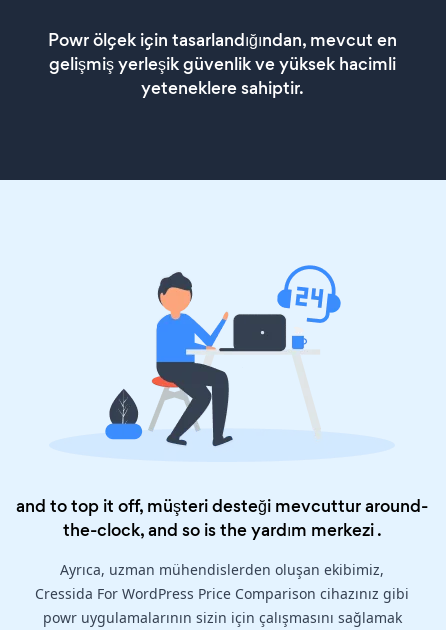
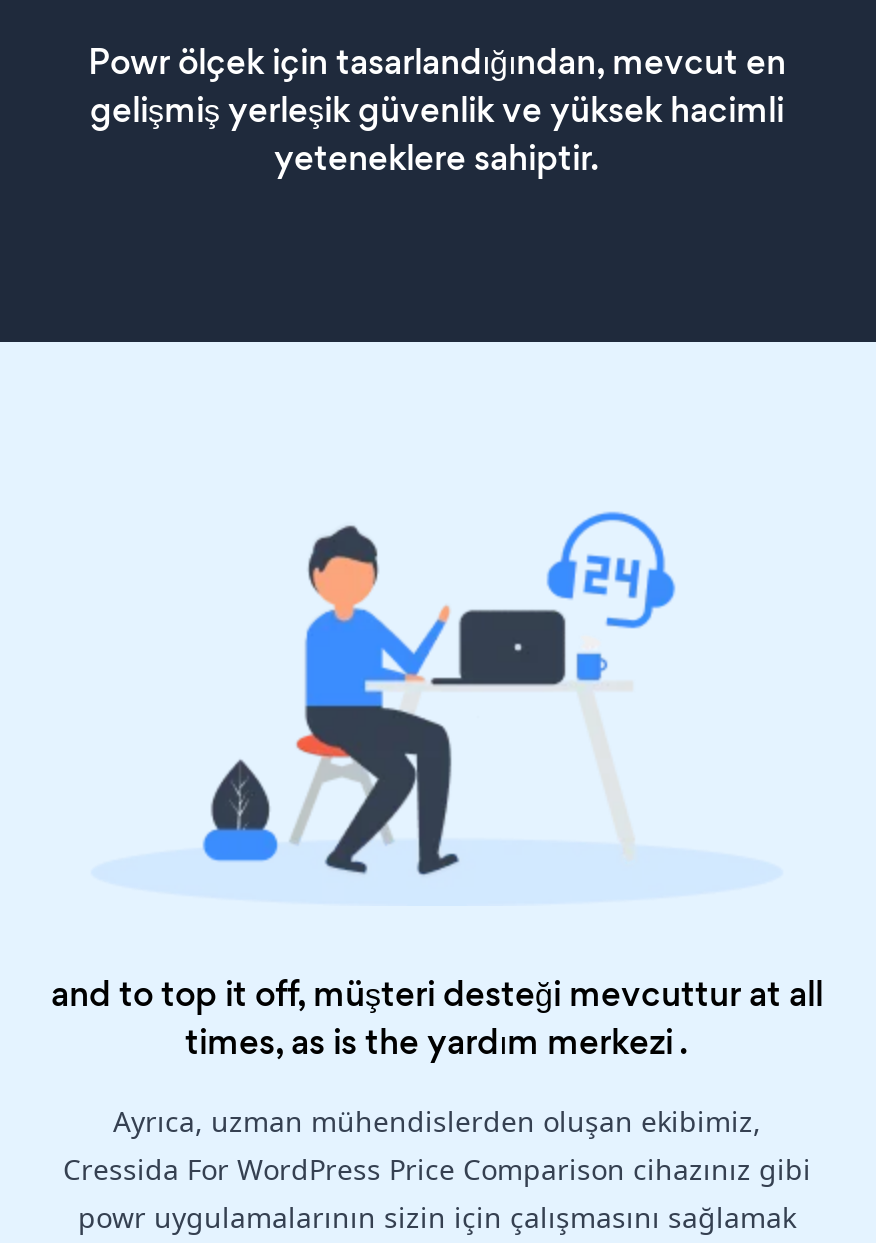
[16,494,428,542] and to top it off, müşteri desteği mevcuttur around- | the-clock, and so is the yardım merkezi. -> [51,971,823,1067] and to top it off, müşteri desteği mevcuttur at all | times, as is the yardım merkezi.

